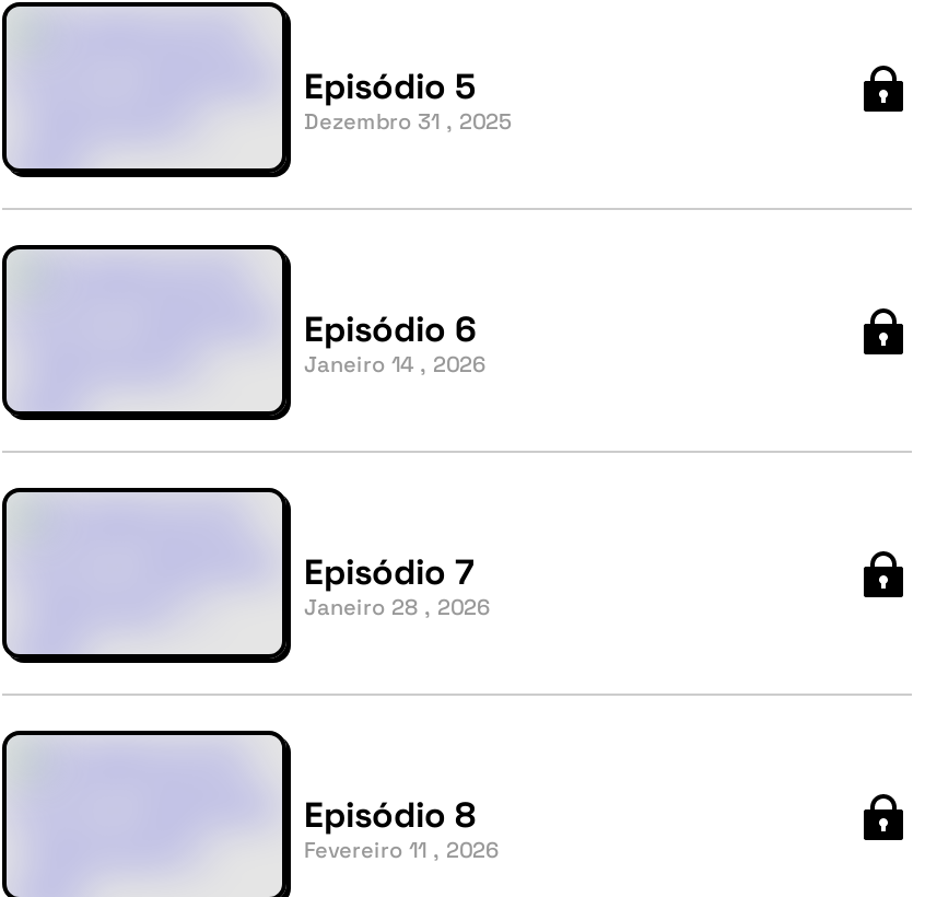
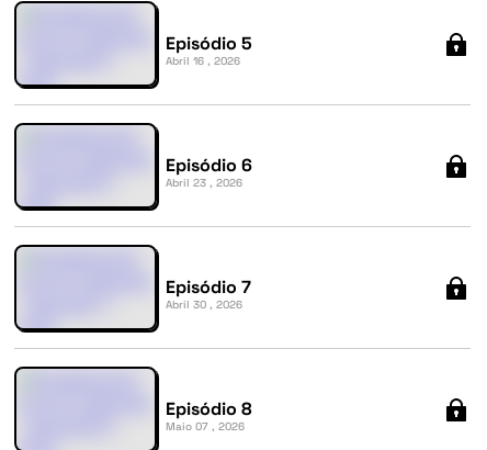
[304,107,512,136] Dezembro 31 , 2025 -> [166,54,240,68] Abril 16 , 2026
[304,350,485,378] Janeiro 14 , 2026 -> [166,176,242,190] Abril 23 , 2026
[304,593,490,621] Janeiro 28 , 2026 -> [166,297,242,312] Abril 30 , 2026
[304,836,499,864] Fevereiro 11 , 2026 -> [166,419,245,434] Maio 07 , 2026

